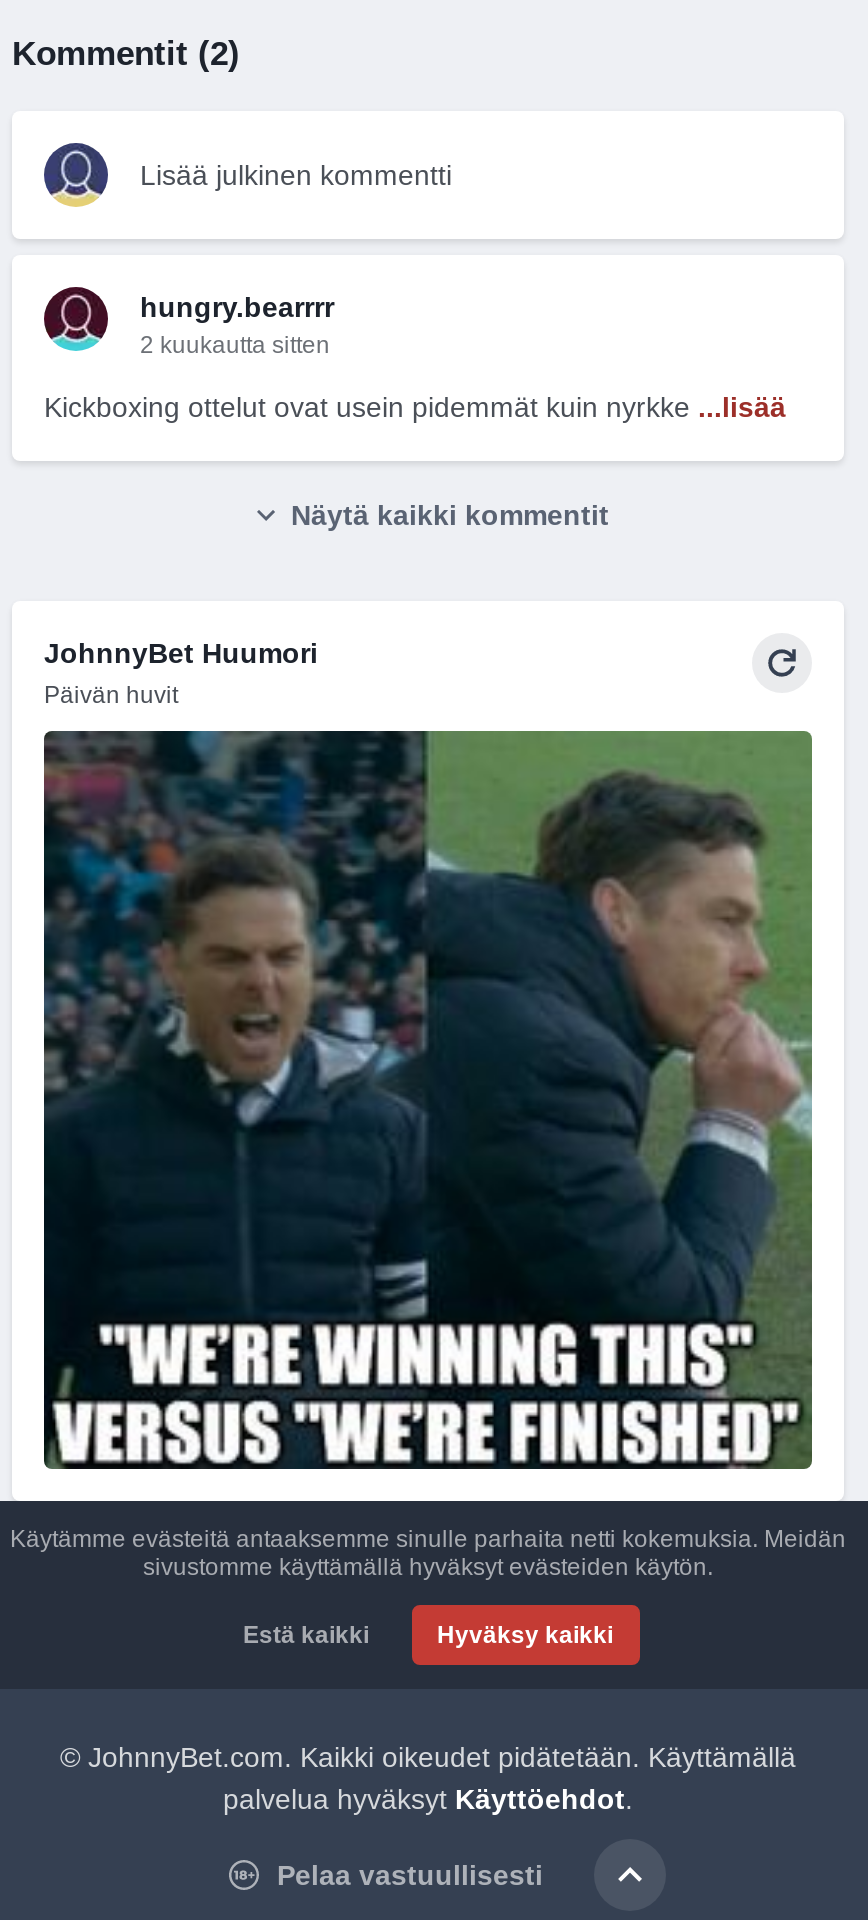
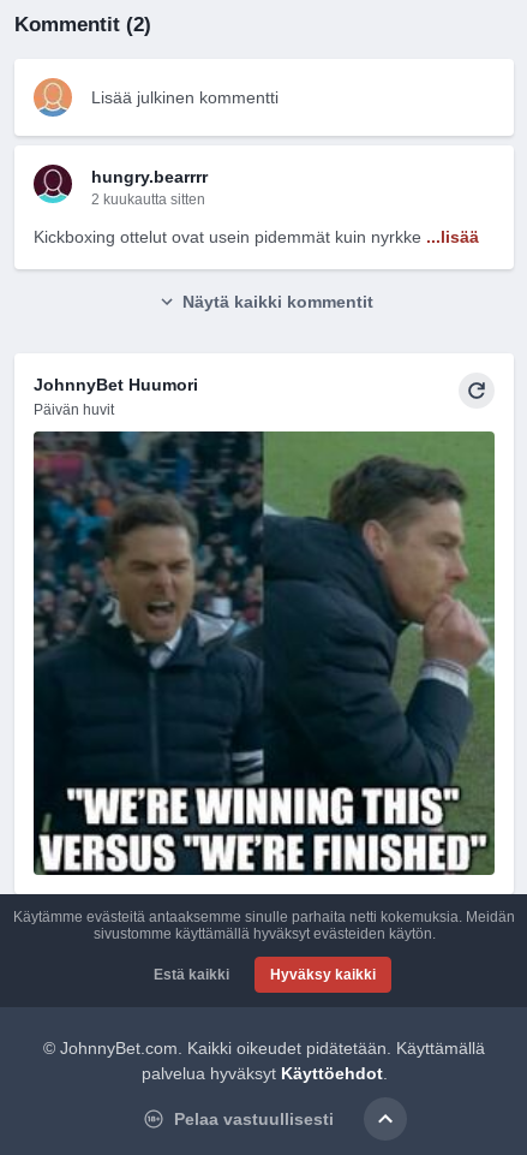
[42,141,110,209] [image] -> [32,77,73,118] [image]

